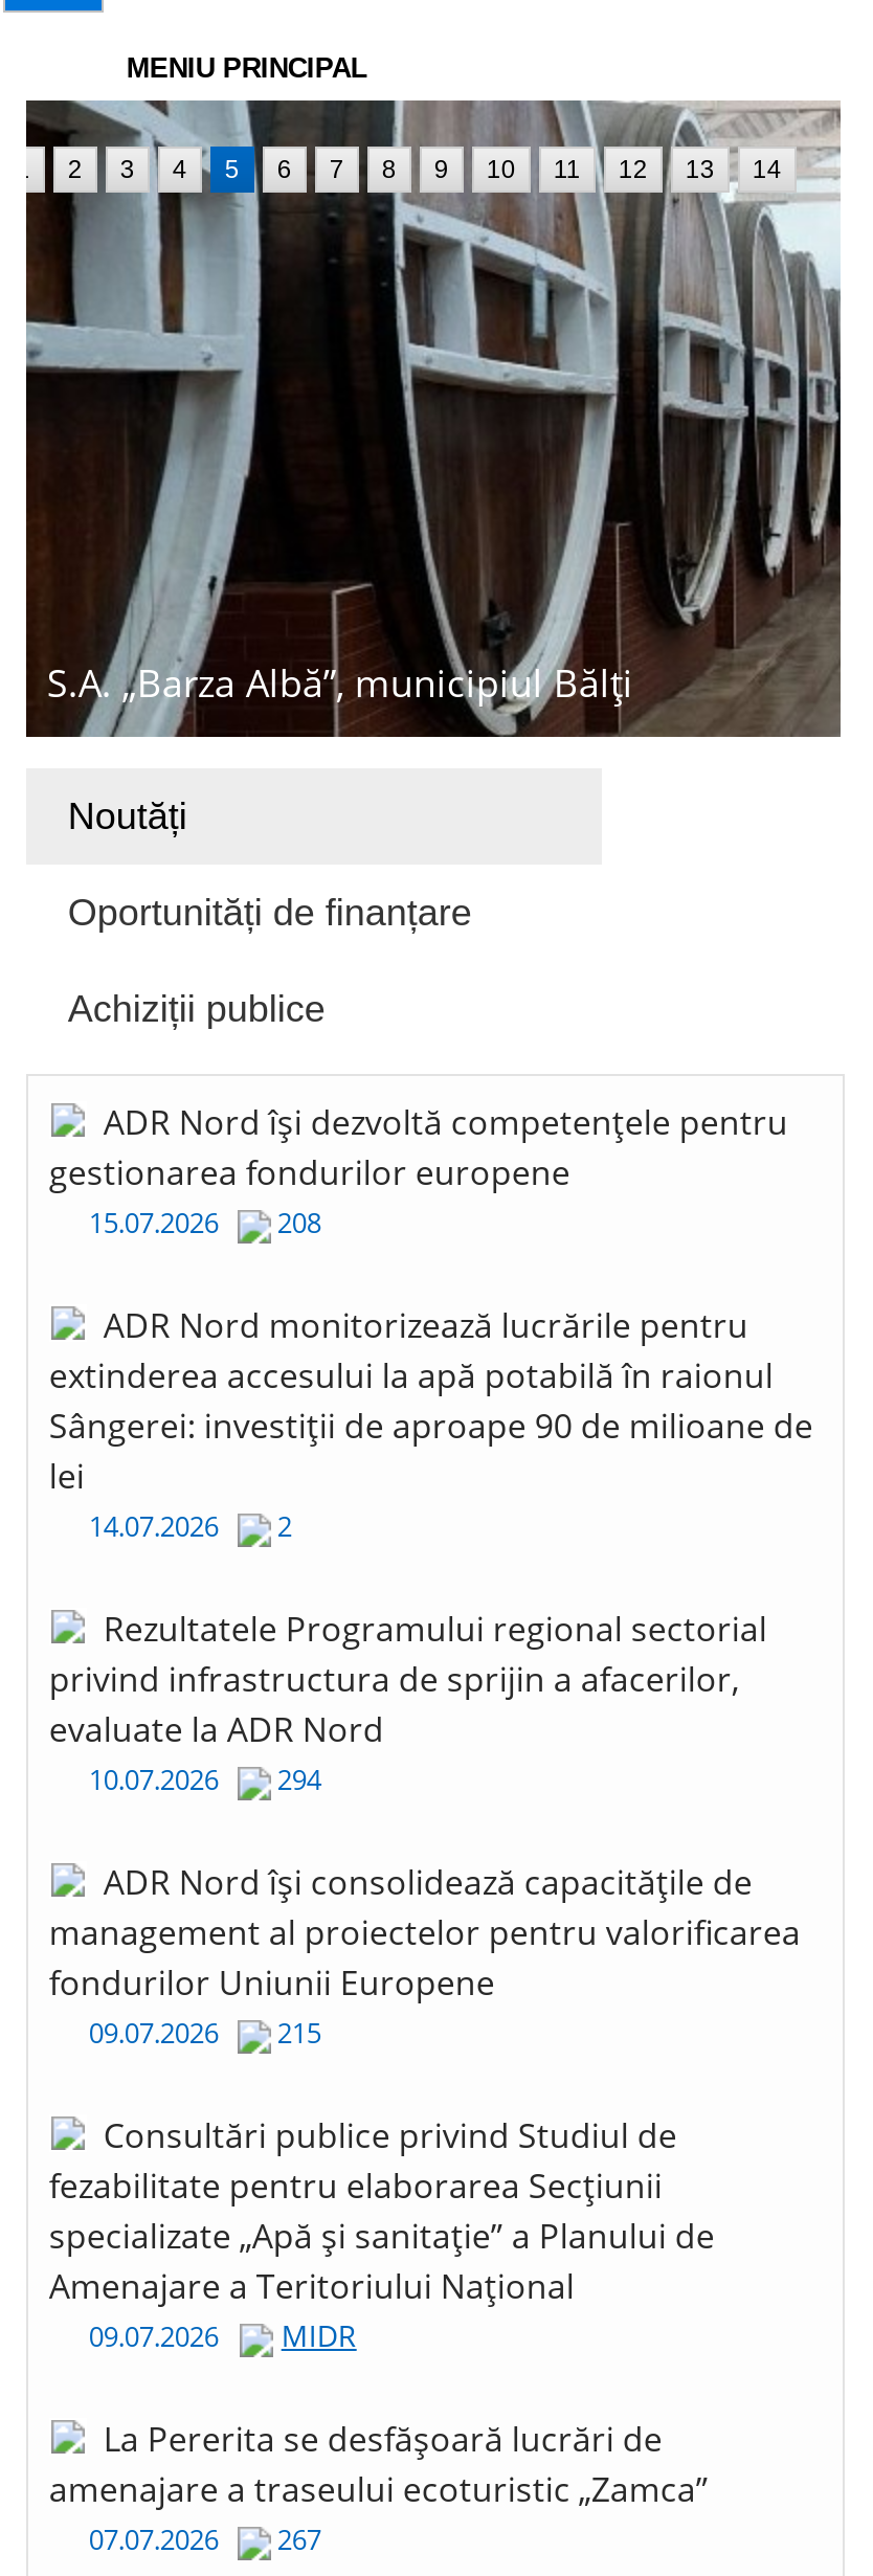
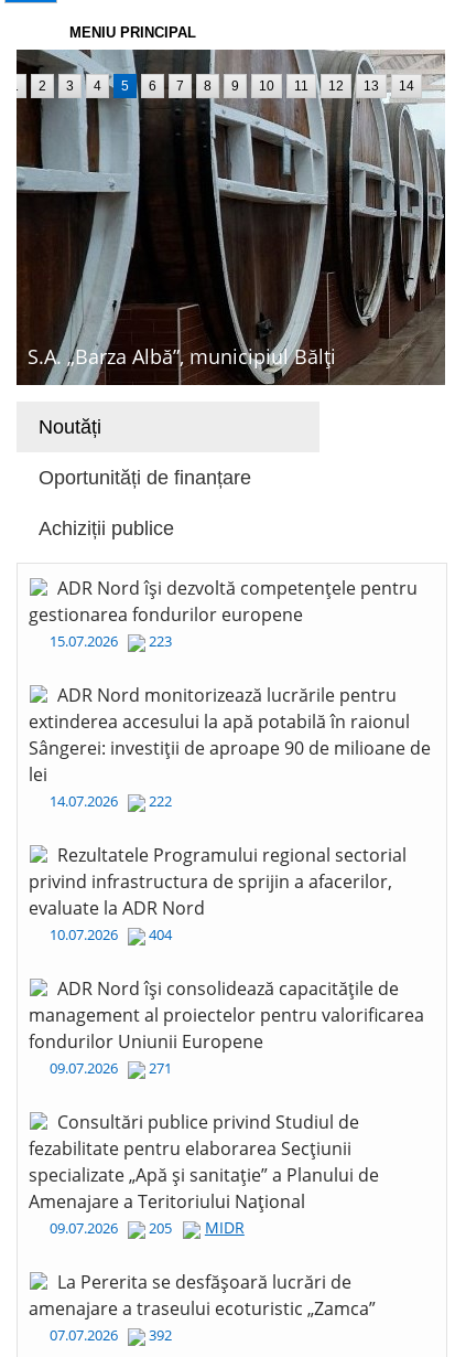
[82,1204,333,1241] 15.07.2026 208 -> [46,631,178,651] 15.07.2026 223
[82,1507,304,1545] 14.07.2026 2 -> [46,791,178,811] 14.07.2026 222
[82,1761,333,1798] 10.07.2026 294 -> [46,925,178,944] 10.07.2026 404
[82,2014,333,2052] 09.07.2026 215 -> [46,1058,178,1078] 09.07.2026 271
none -> [145,1218,178,1238] 205
[82,2521,333,2558] 07.07.2026 267 -> [46,1325,178,1345] 07.07.2026 392

